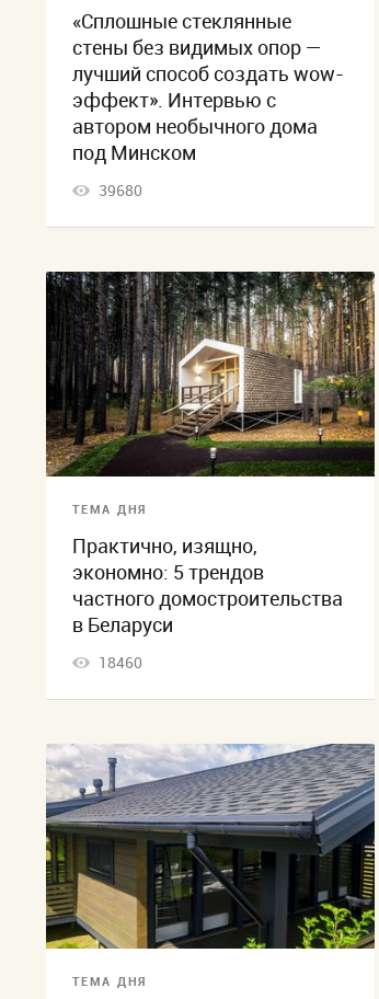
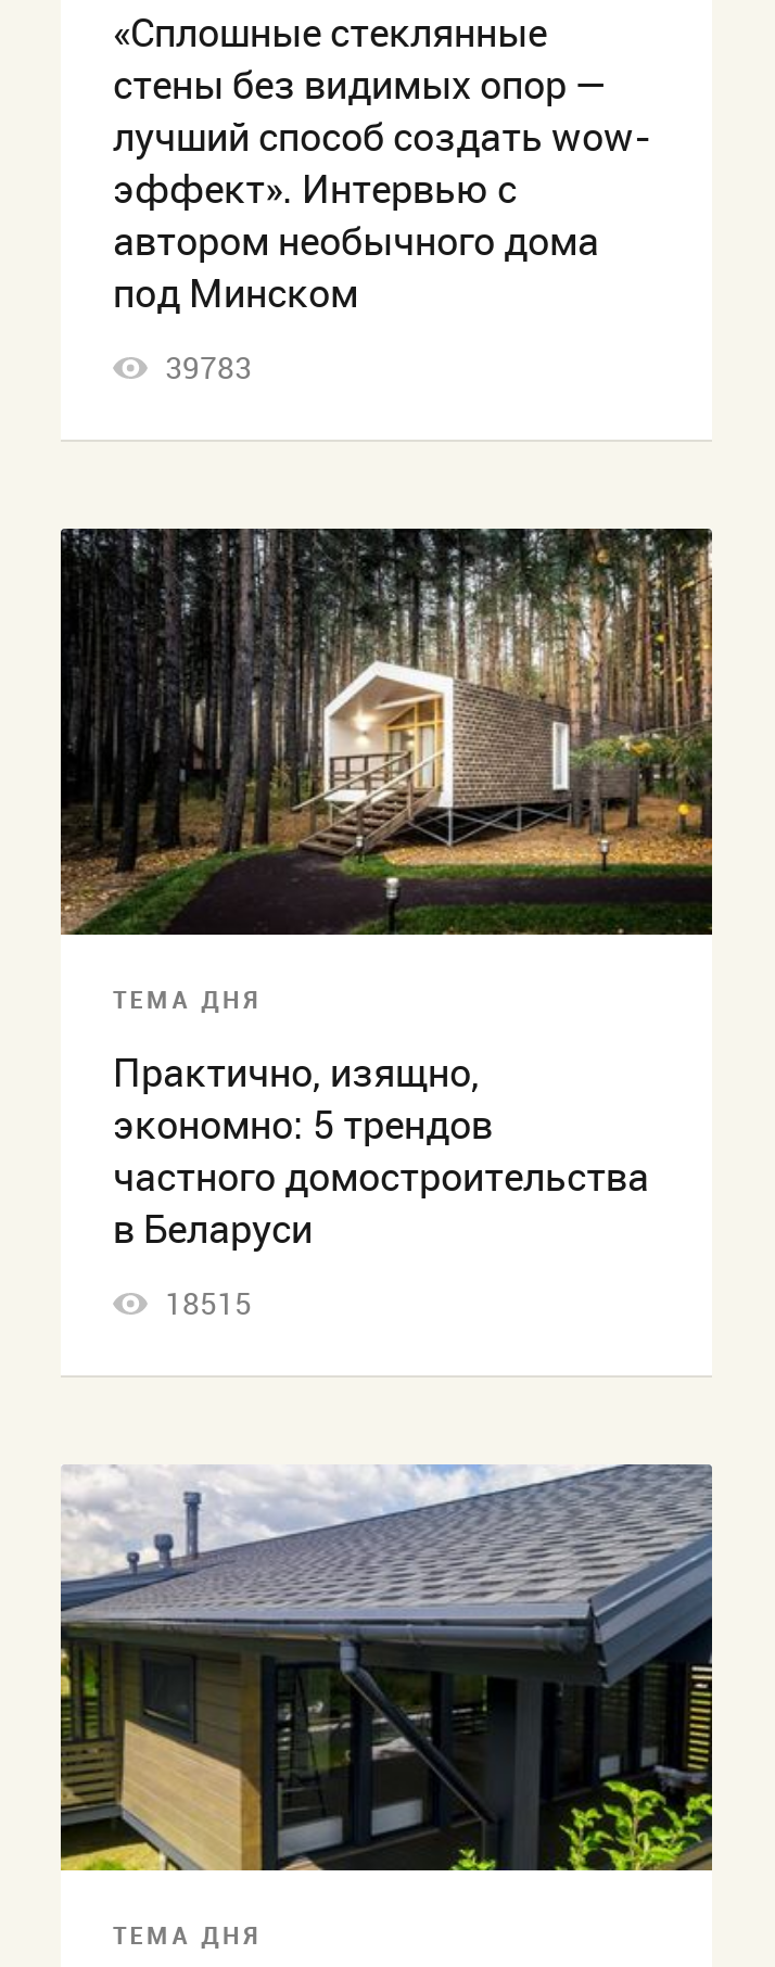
[99,182,142,199] 39680 -> [165,351,252,385] 39783
[99,654,142,671] 18460 -> [165,1286,252,1321] 18515

